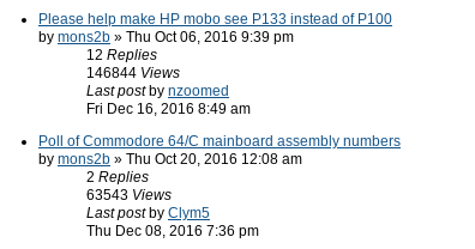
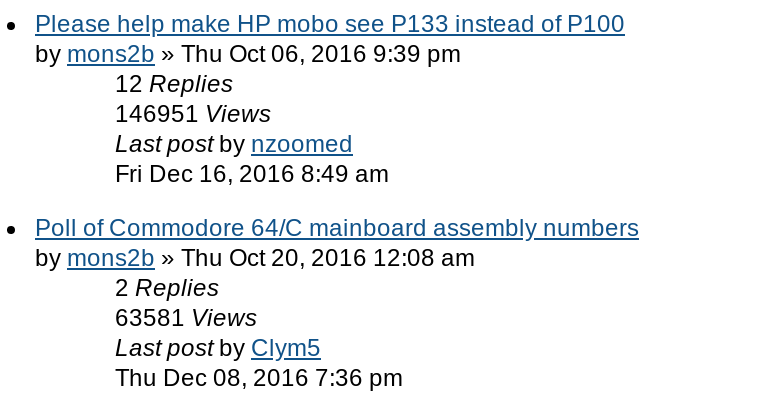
[86,65,180,81] 146844 Views -> [115,100,271,128] 146951 Views
[86,187,172,204] 63543 Views -> [115,304,257,332] 63581 Views

